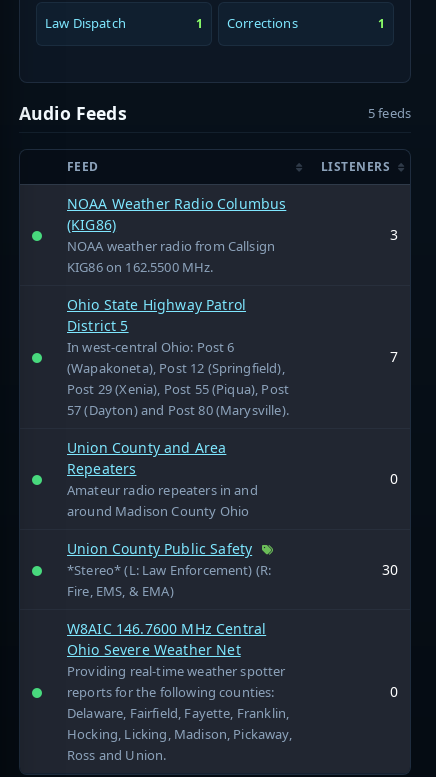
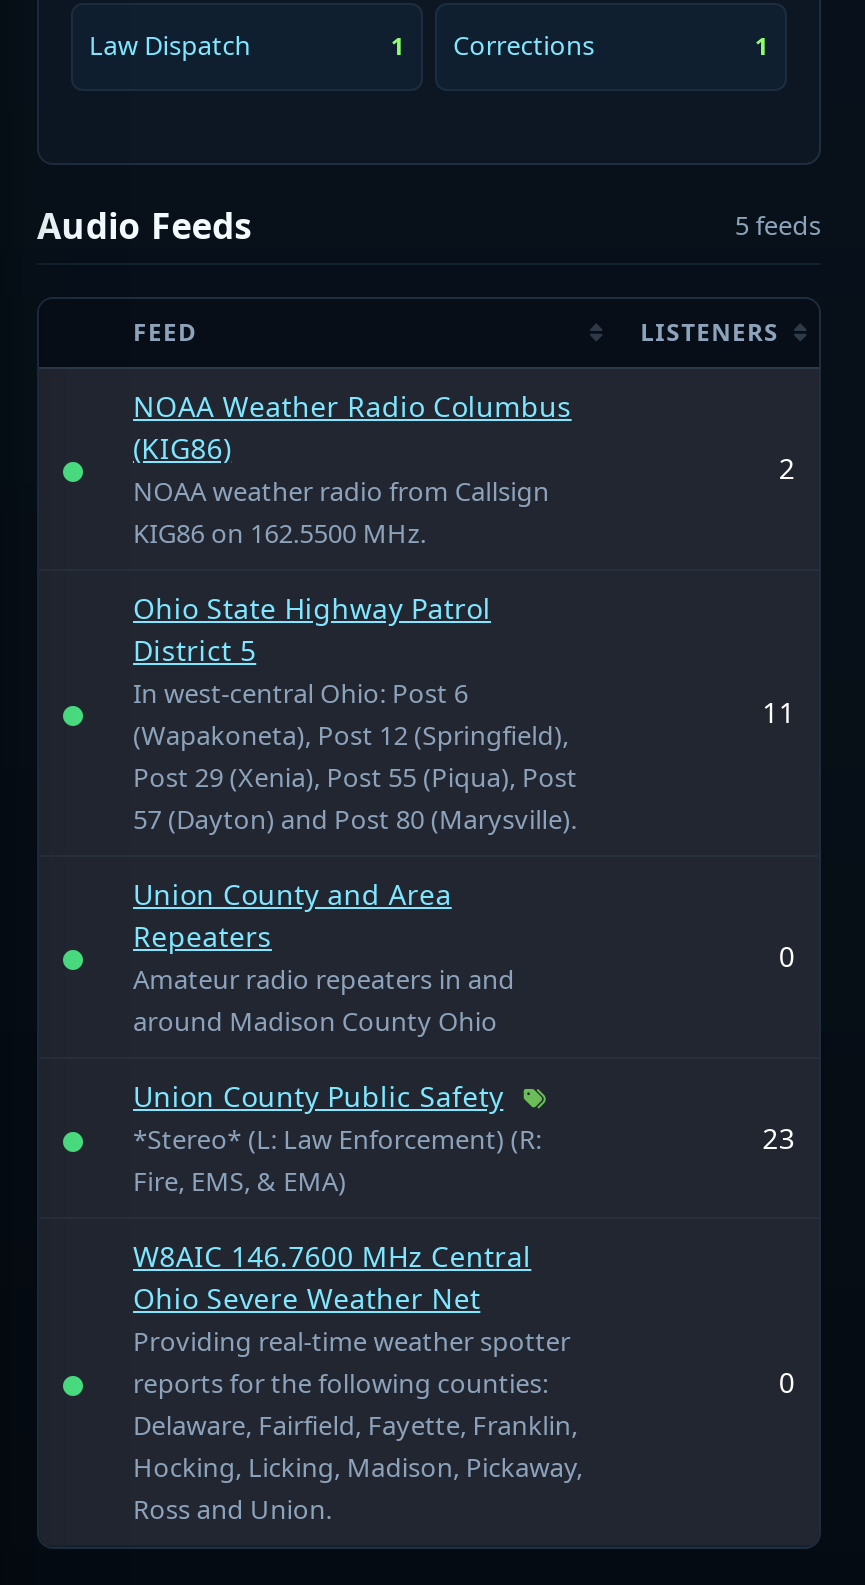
[390,225,398,244] 3 -> [779,449,795,487] 2
[390,347,398,366] 7 -> [762,693,795,731] 11
[382,560,398,579] 30 -> [762,1119,795,1157] 23

